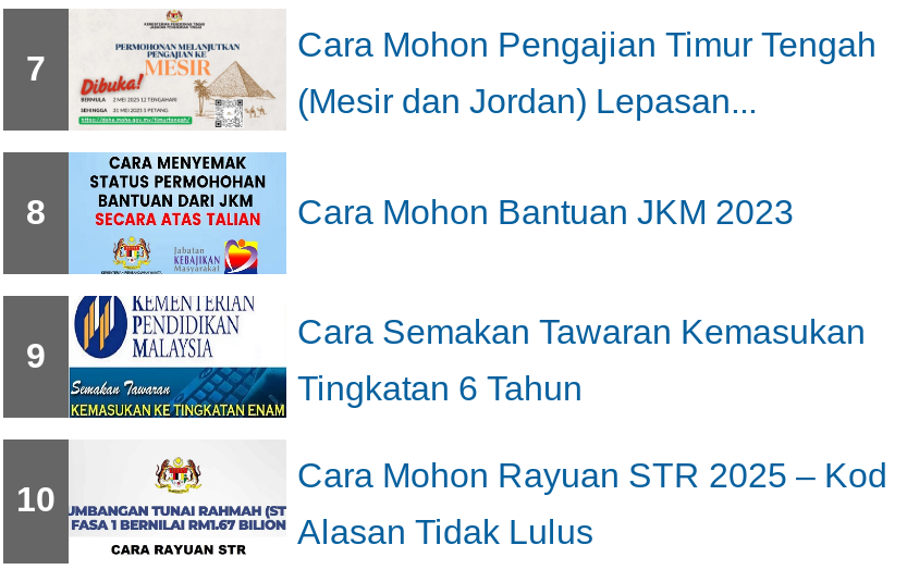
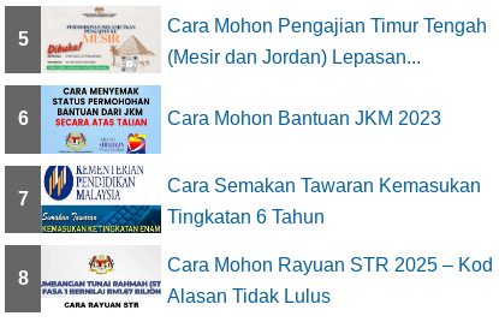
[26,49,46,86] 7 -> [17,29,28,49] 5
[26,193,46,230] 8 -> [17,109,28,129] 6
[26,337,46,374] 9 -> [17,188,28,209] 7
[16,482,56,519] 10 -> [17,268,28,288] 8

